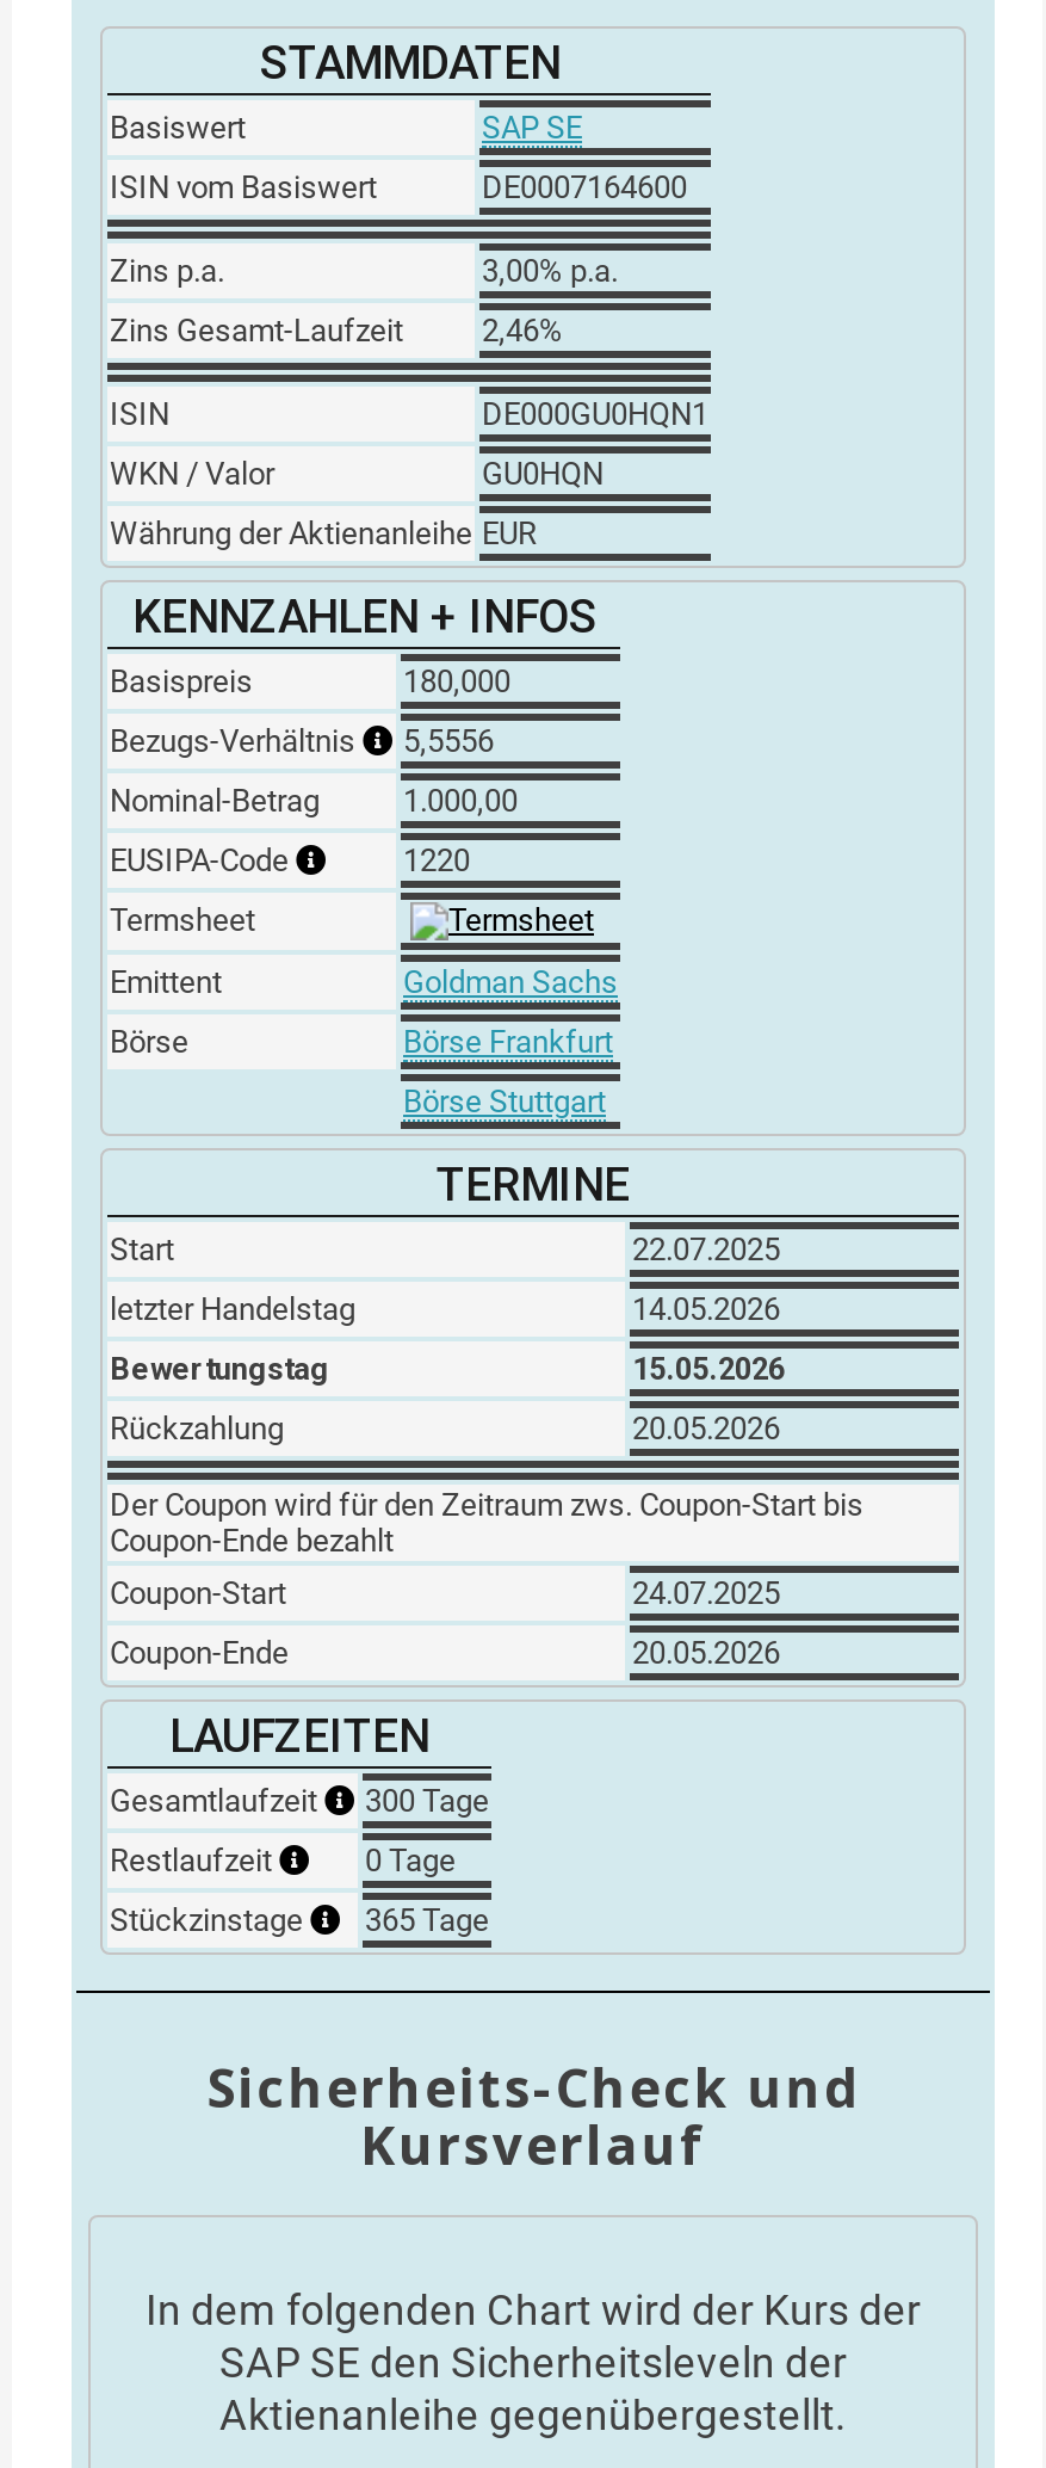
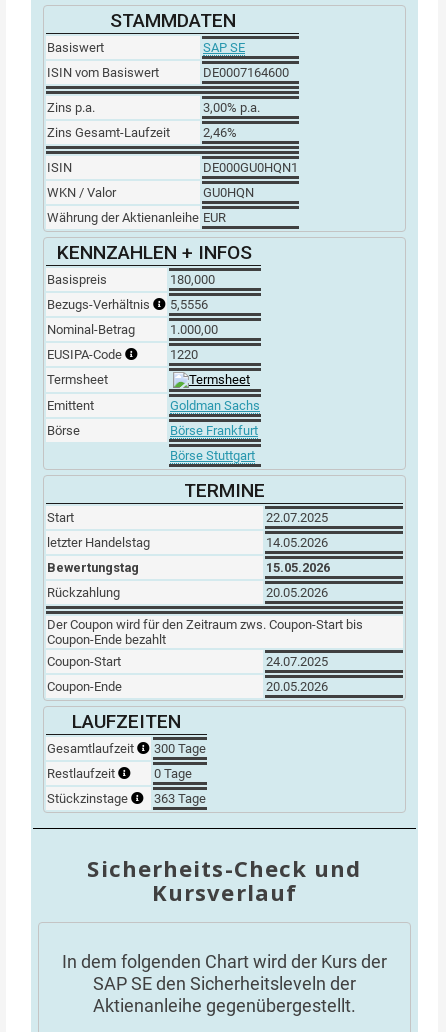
[110,1903,489,1939] Stückzinstage 365 Tage -> [47,791,206,806] Stückzinstage 363 Tage

